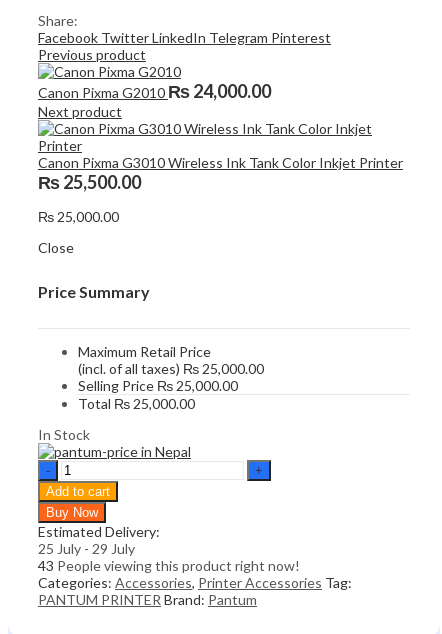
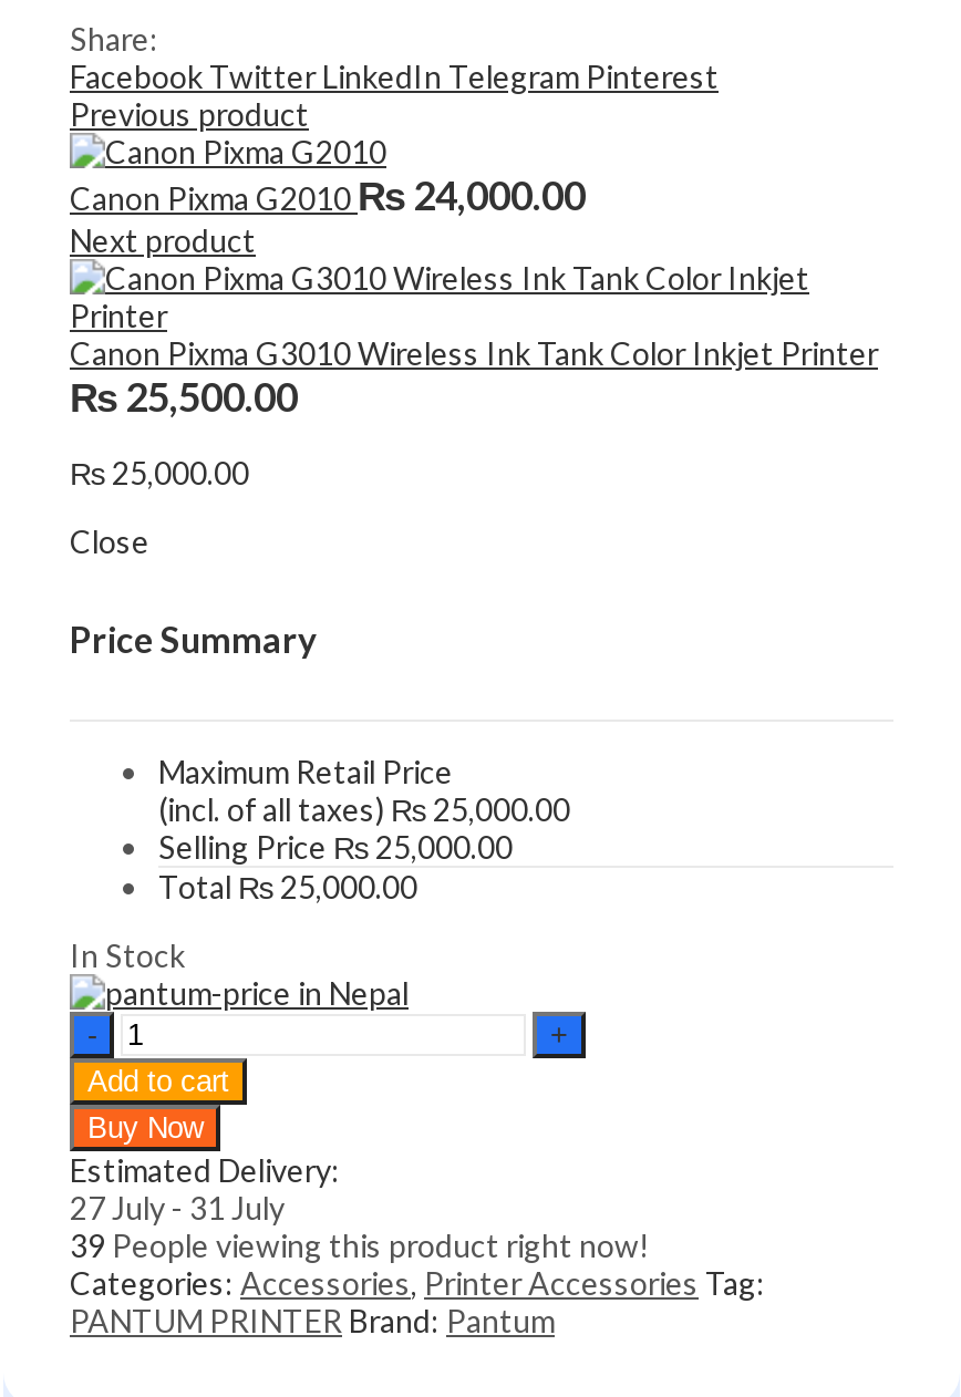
[38,540,135,557] 25 July - 29 July -> [70,1189,285,1226] 27 July - 31 July
[38,557,300,574] 43 People viewing this product right now! -> [70,1226,650,1264] 39 People viewing this product right now!

